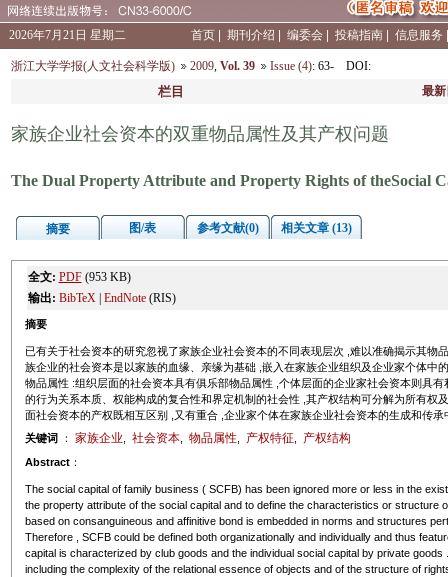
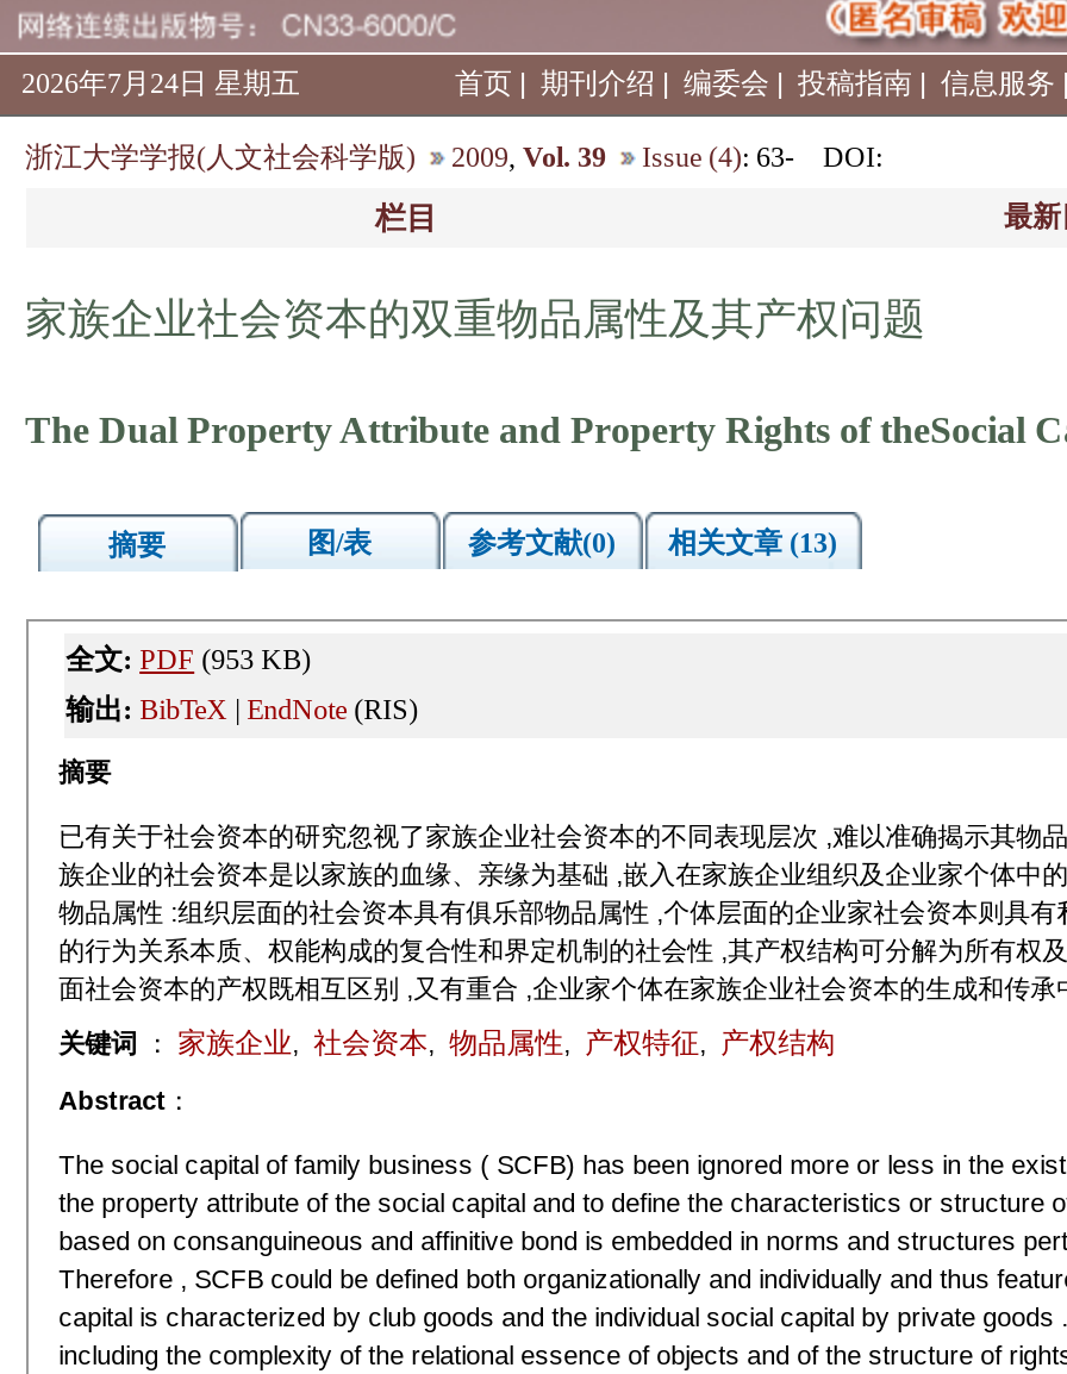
[9,28,126,42] 2026年7月21日 星期二 -> [21,67,300,100] 2026年7月24日 星期五

